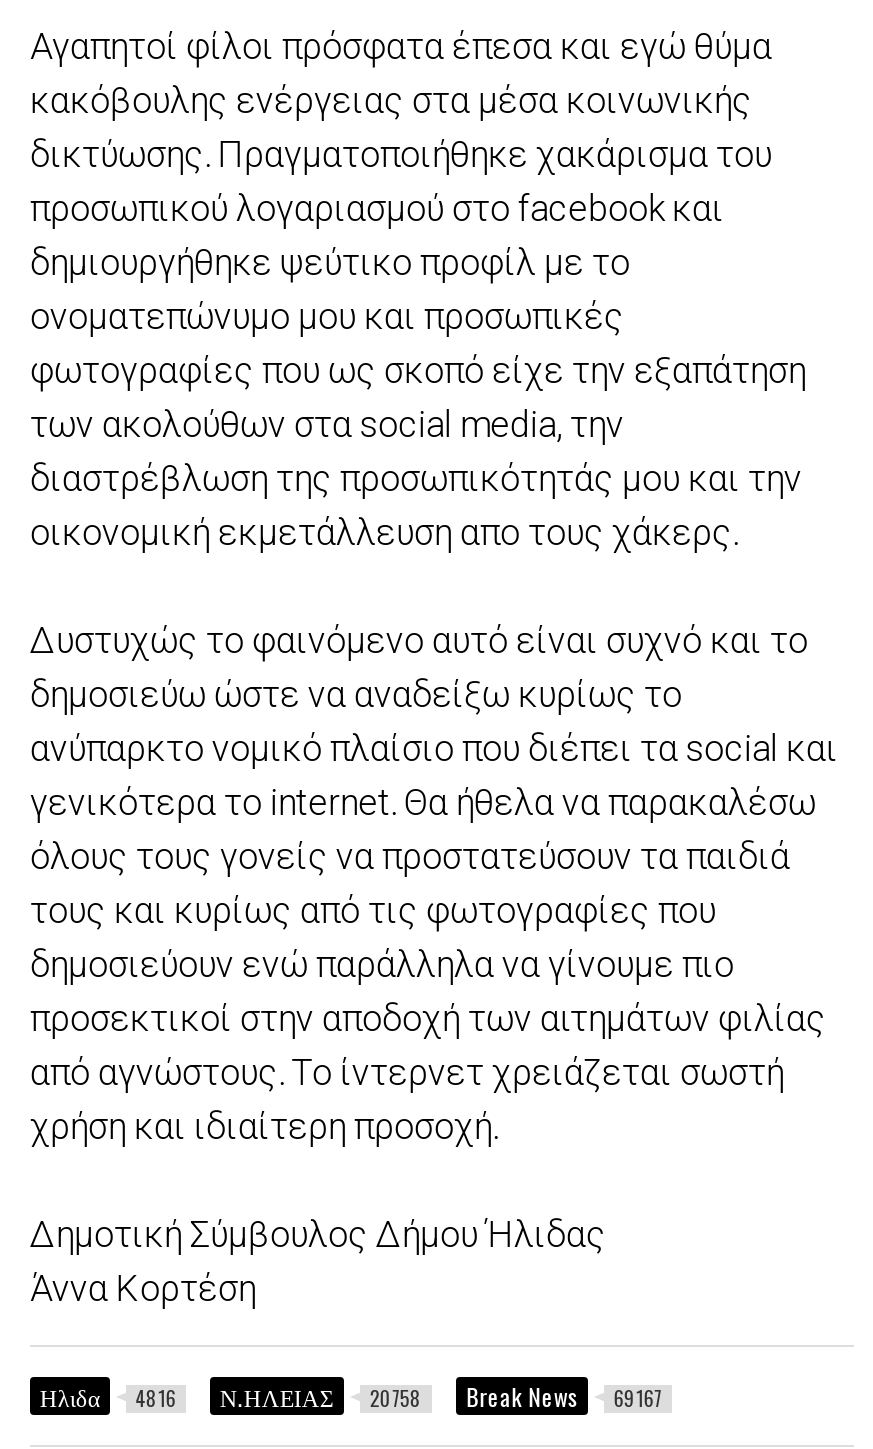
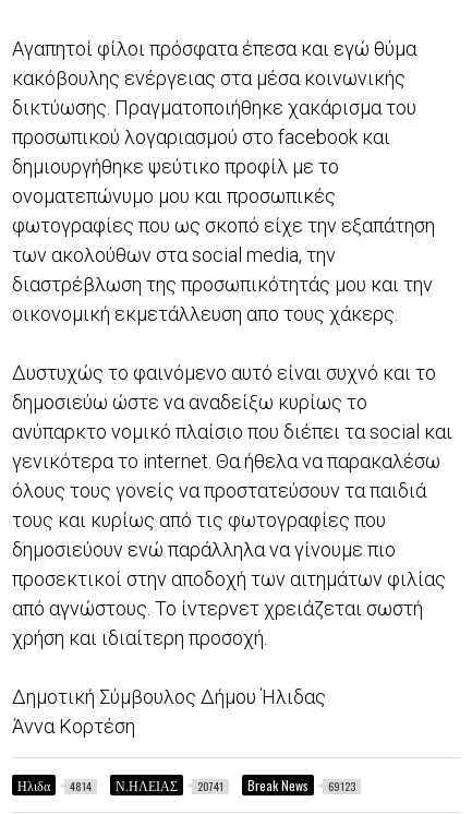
[136,1383,176,1413] 4816 -> [70,778,91,794] 4814
[370,1383,422,1413] 20758 -> [197,778,223,794] 20741
[614,1383,662,1413] 69167 -> [328,778,355,794] 69123

